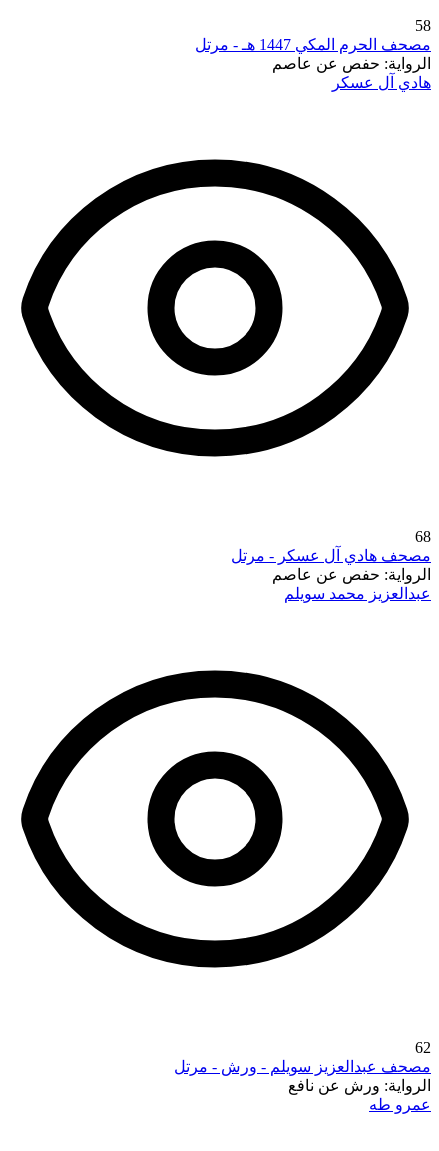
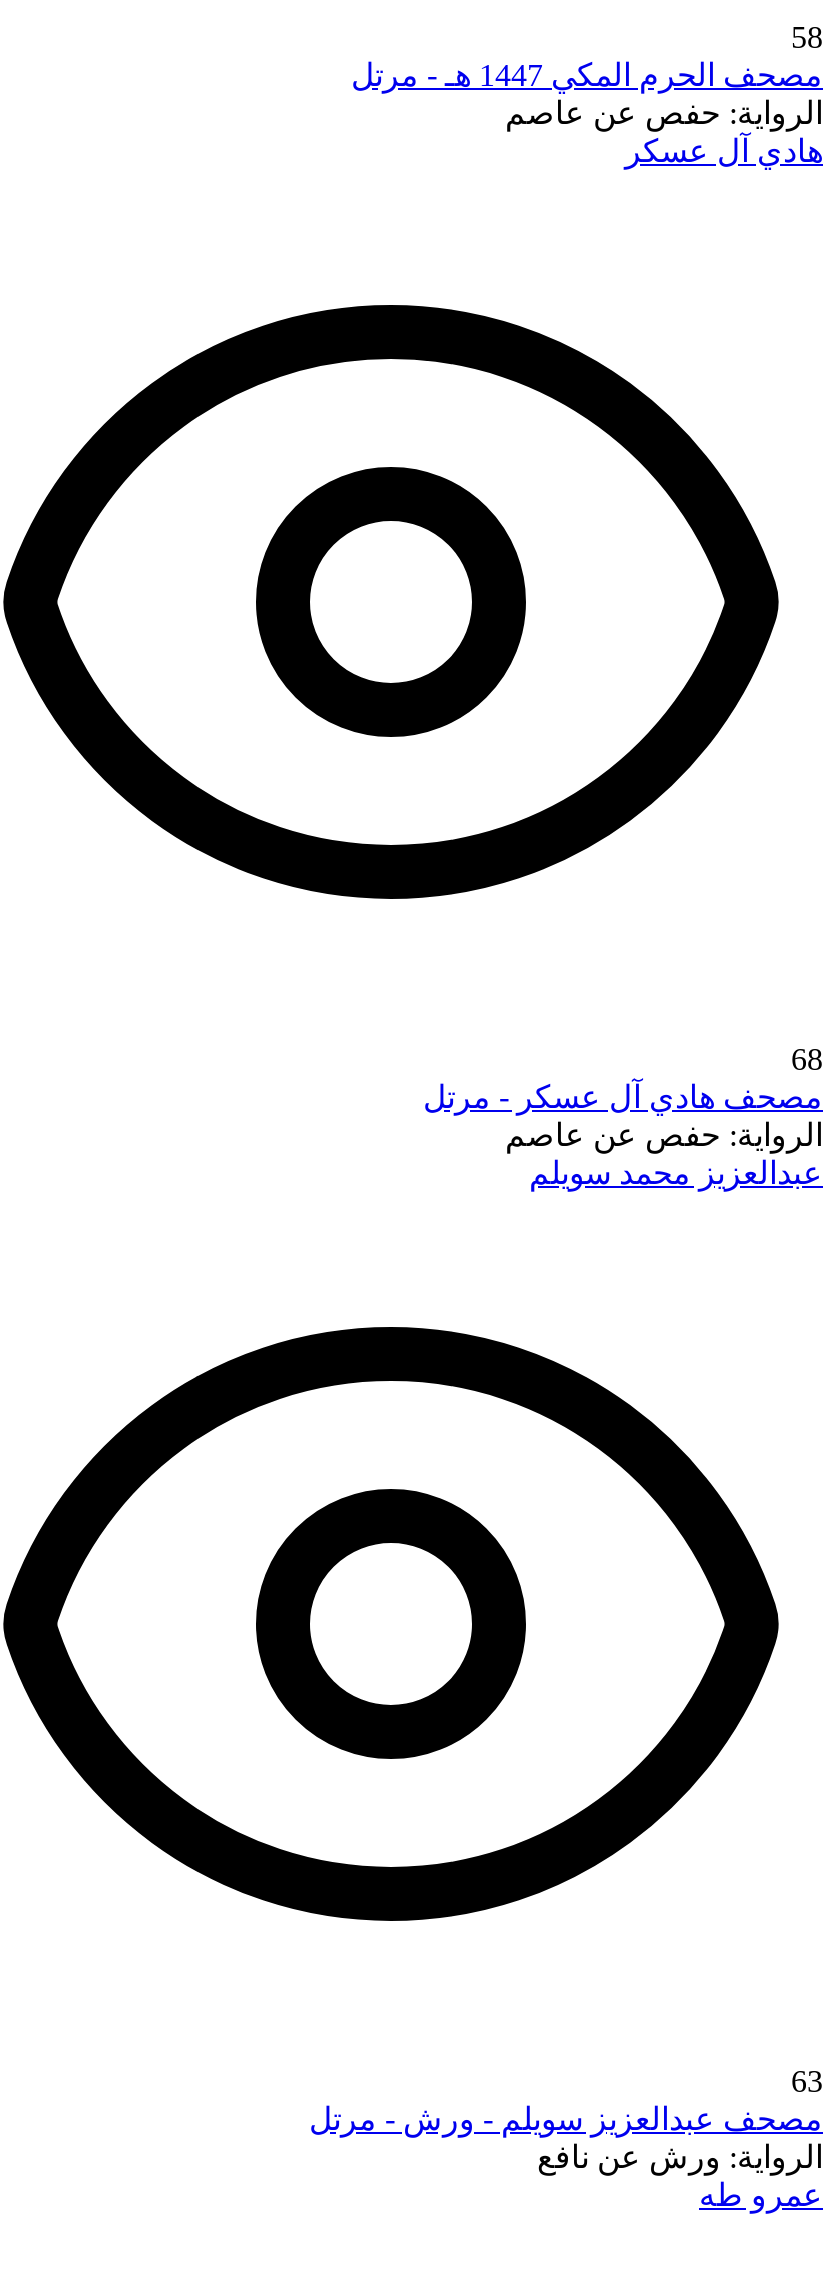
[415,1039,431,1056] 62 -> [791,2064,823,2098] 63

